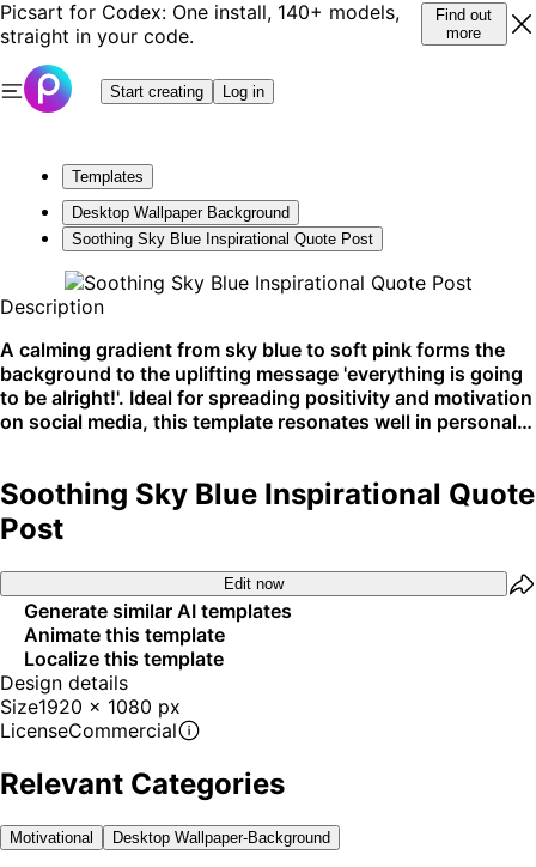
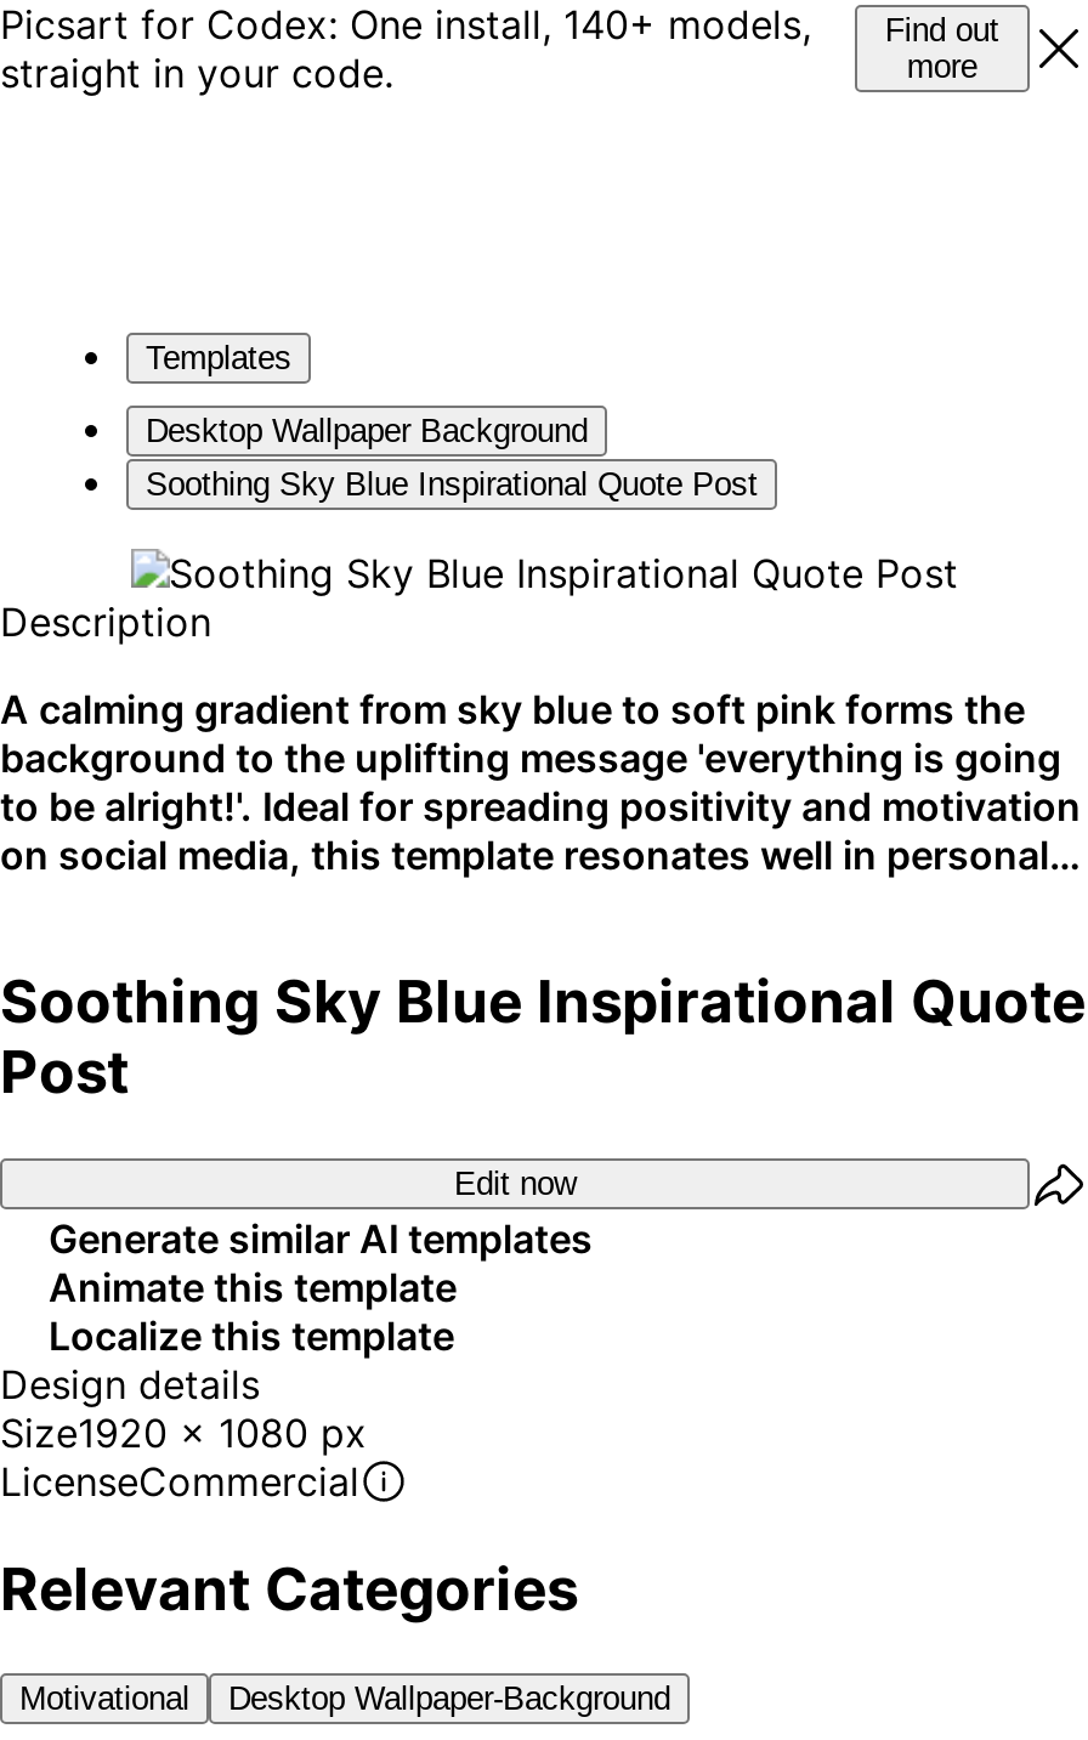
[4,63,264,114] [image] | Start creating | Log in -> none

